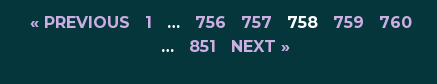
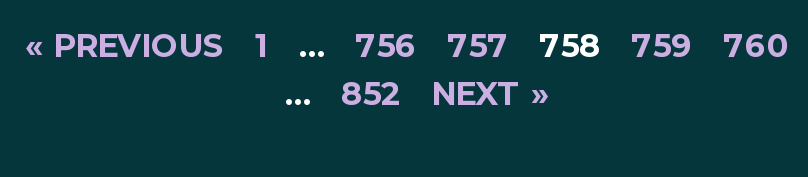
[189,37,216,56] 851 -> [341,76,401,114] 852

